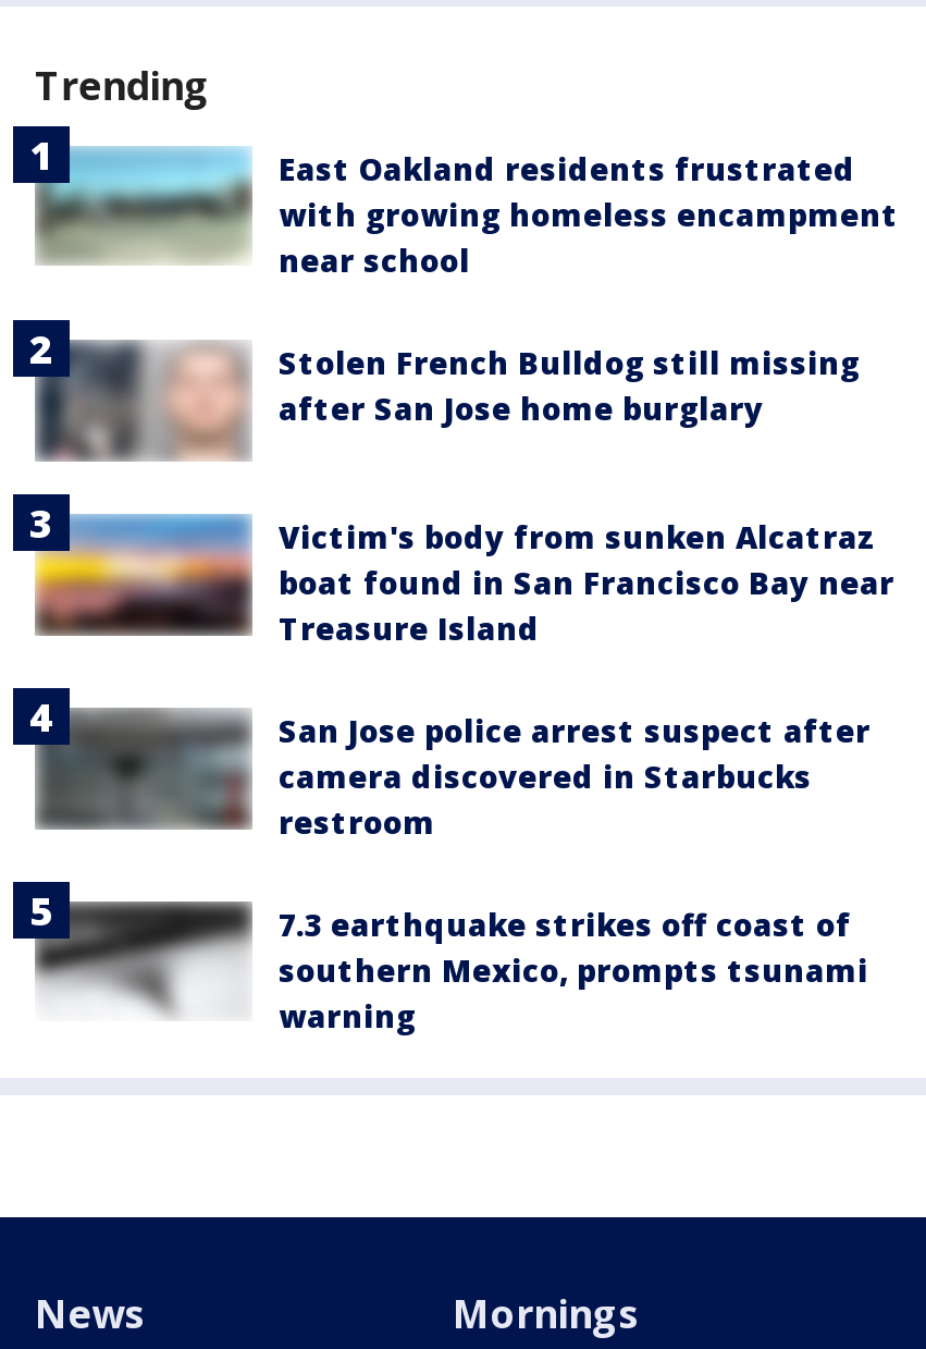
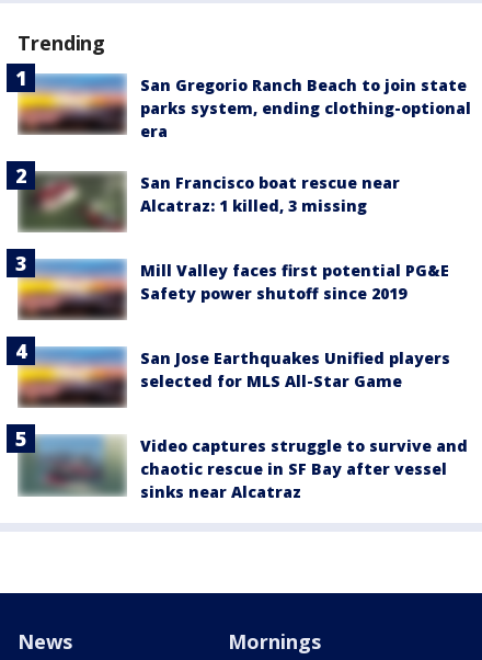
[35,142,899,280] [image] | East Oakland residents frustrated | with growing homeless encampment | near school -> [18,74,471,141] [image] | San Gregorio Ranch Beach to join state | parks system, ending clothing-optional | era
[57,341,860,459] [image] | Stolen French Bulldog still missing | after San Jose home burglary -> [31,171,400,232] [image] | San Francisco boat rescue near | Alcatraz: 1 killed, 3 missing
[279,516,894,649] Victim's body from sunken Alcatraz | boat found in San Francisco Bay near | Treasure Island -> [140,260,449,304] Mill Valley faces first potential PG&E | Safety power shutoff since 2019
[11,669,871,849] [image] | San Jose police arrest suspect after | camera discovered in Starbucks | restroom -> [7,335,450,409] [image] | San Jose Earthquakes Unified players | selected for MLS All-Star Game
[17,902,868,1036] [image] | 7.3 earthquake strikes off coast of | southern Mexico, prompts tsunami | warning -> [10,434,468,503] [image] | Video captures struggle to survive and | chaotic rescue in SF Bay after vessel | sinks near Alcatraz

